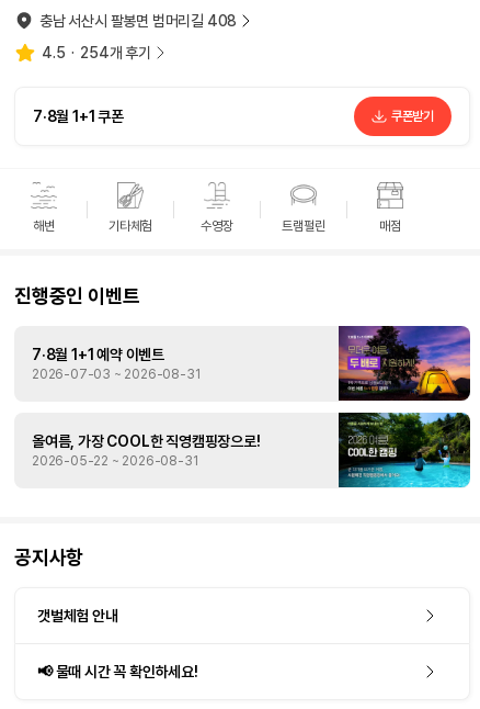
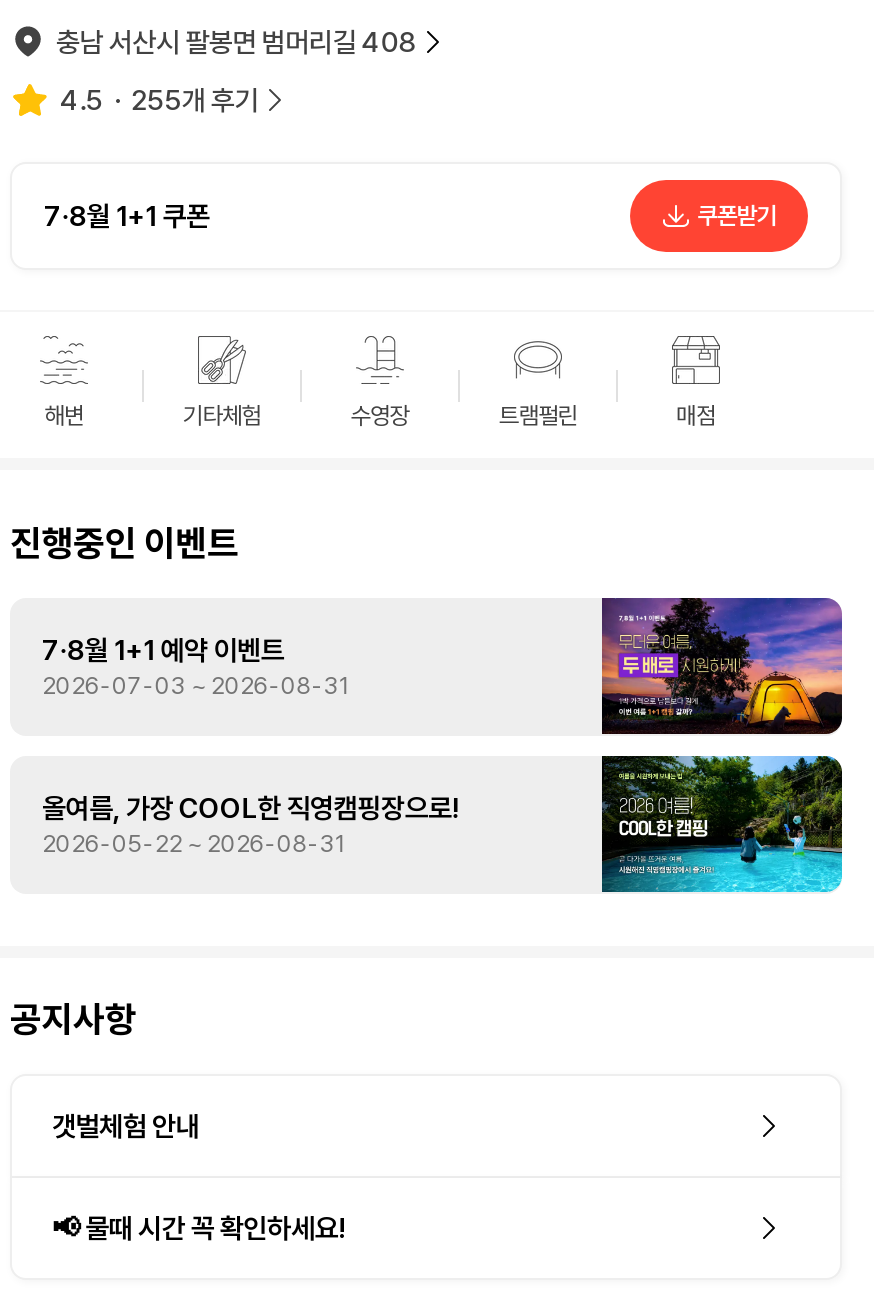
[42,44,151,61] 4.5 · 254개 후기 -> [60,84,258,116] 4.5 · 255개 후기

